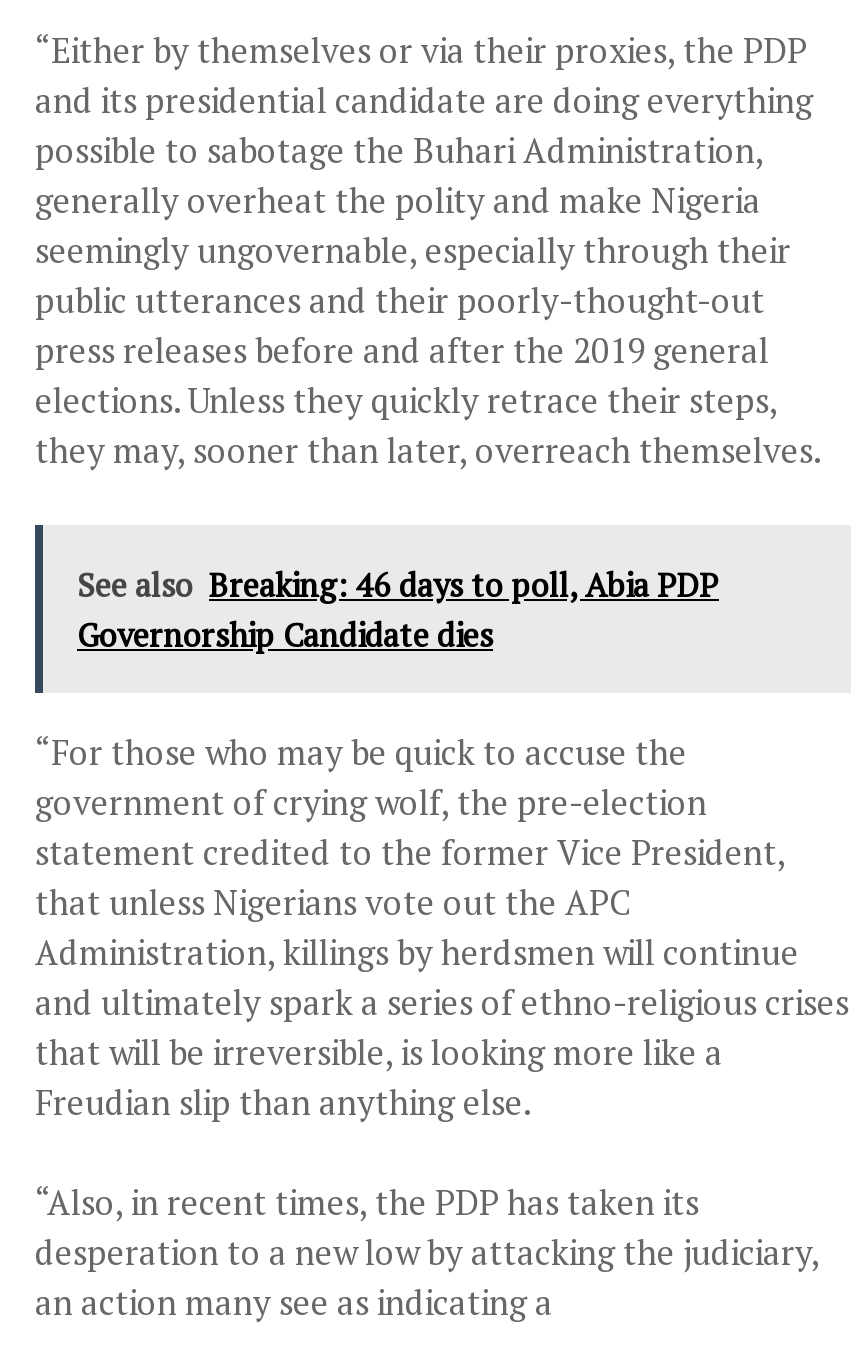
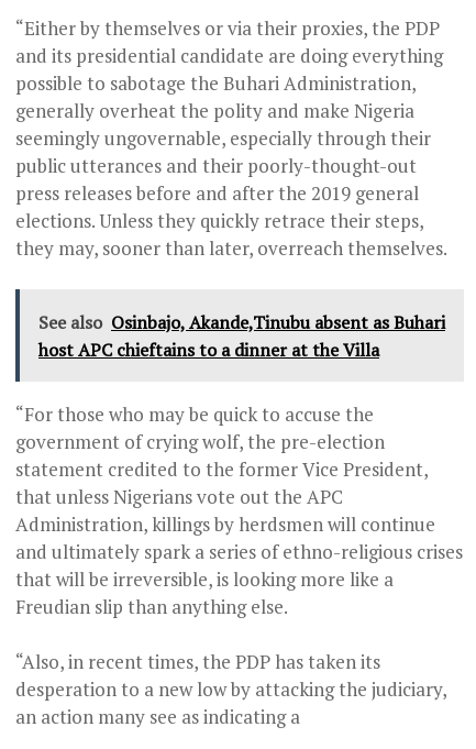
[77,563,719,657] See also Breaking: 46 days to poll, Abia PDP | Governorship Candidate dies -> [38,310,445,362] See also Osinbajo, Akande,Tinubu absent as Buhari | host APC chieftains to a dinner at the Villa

